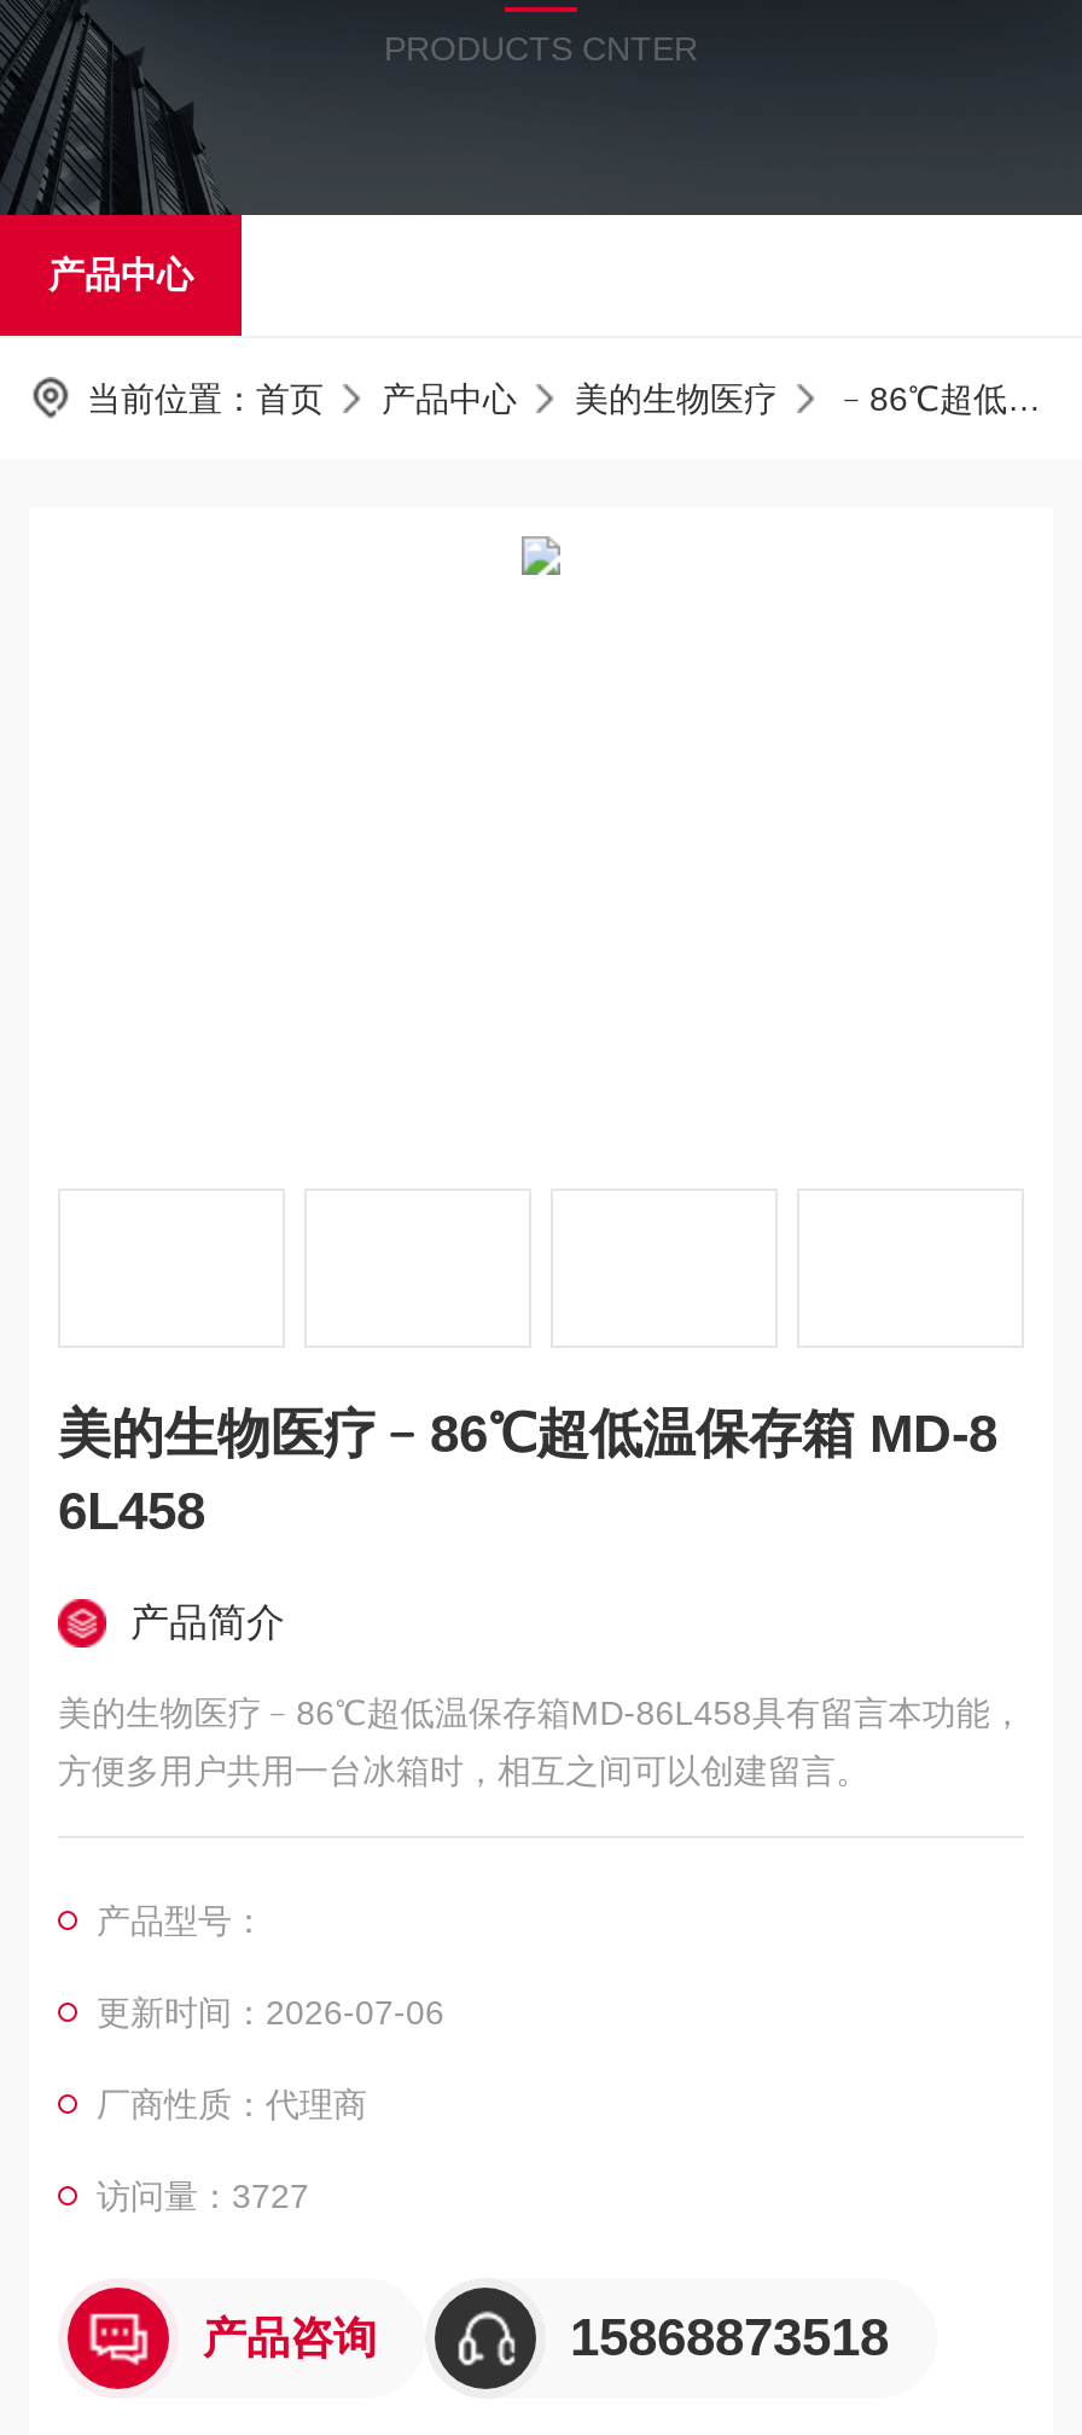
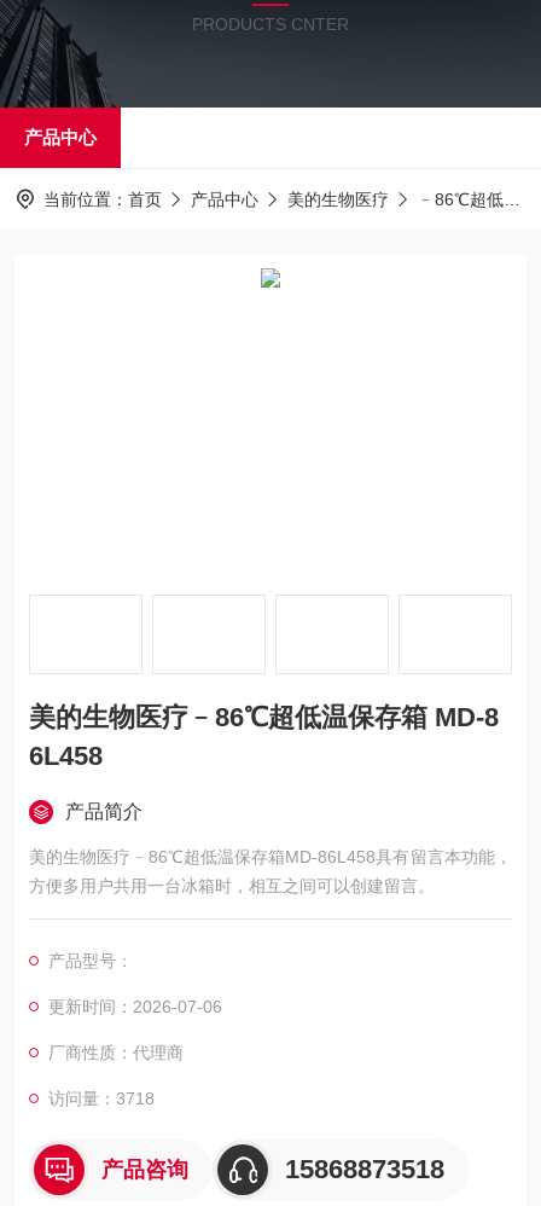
[97,2177,309,2215] 访问量：3727 -> [48,1089,155,1108] 访问量：3718

